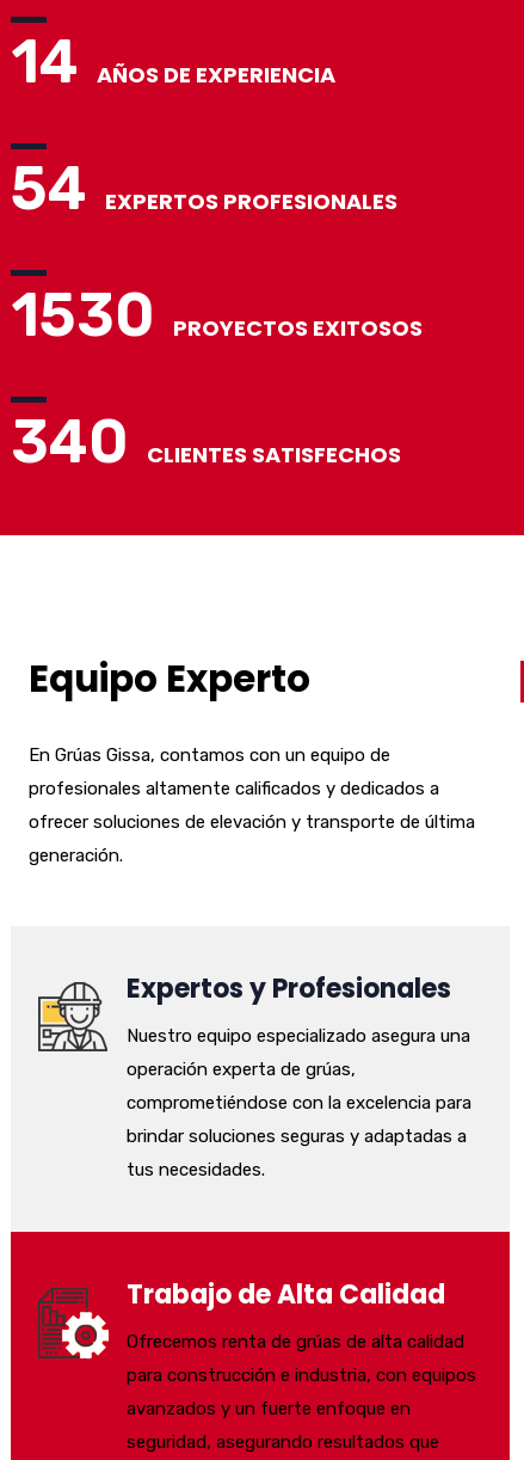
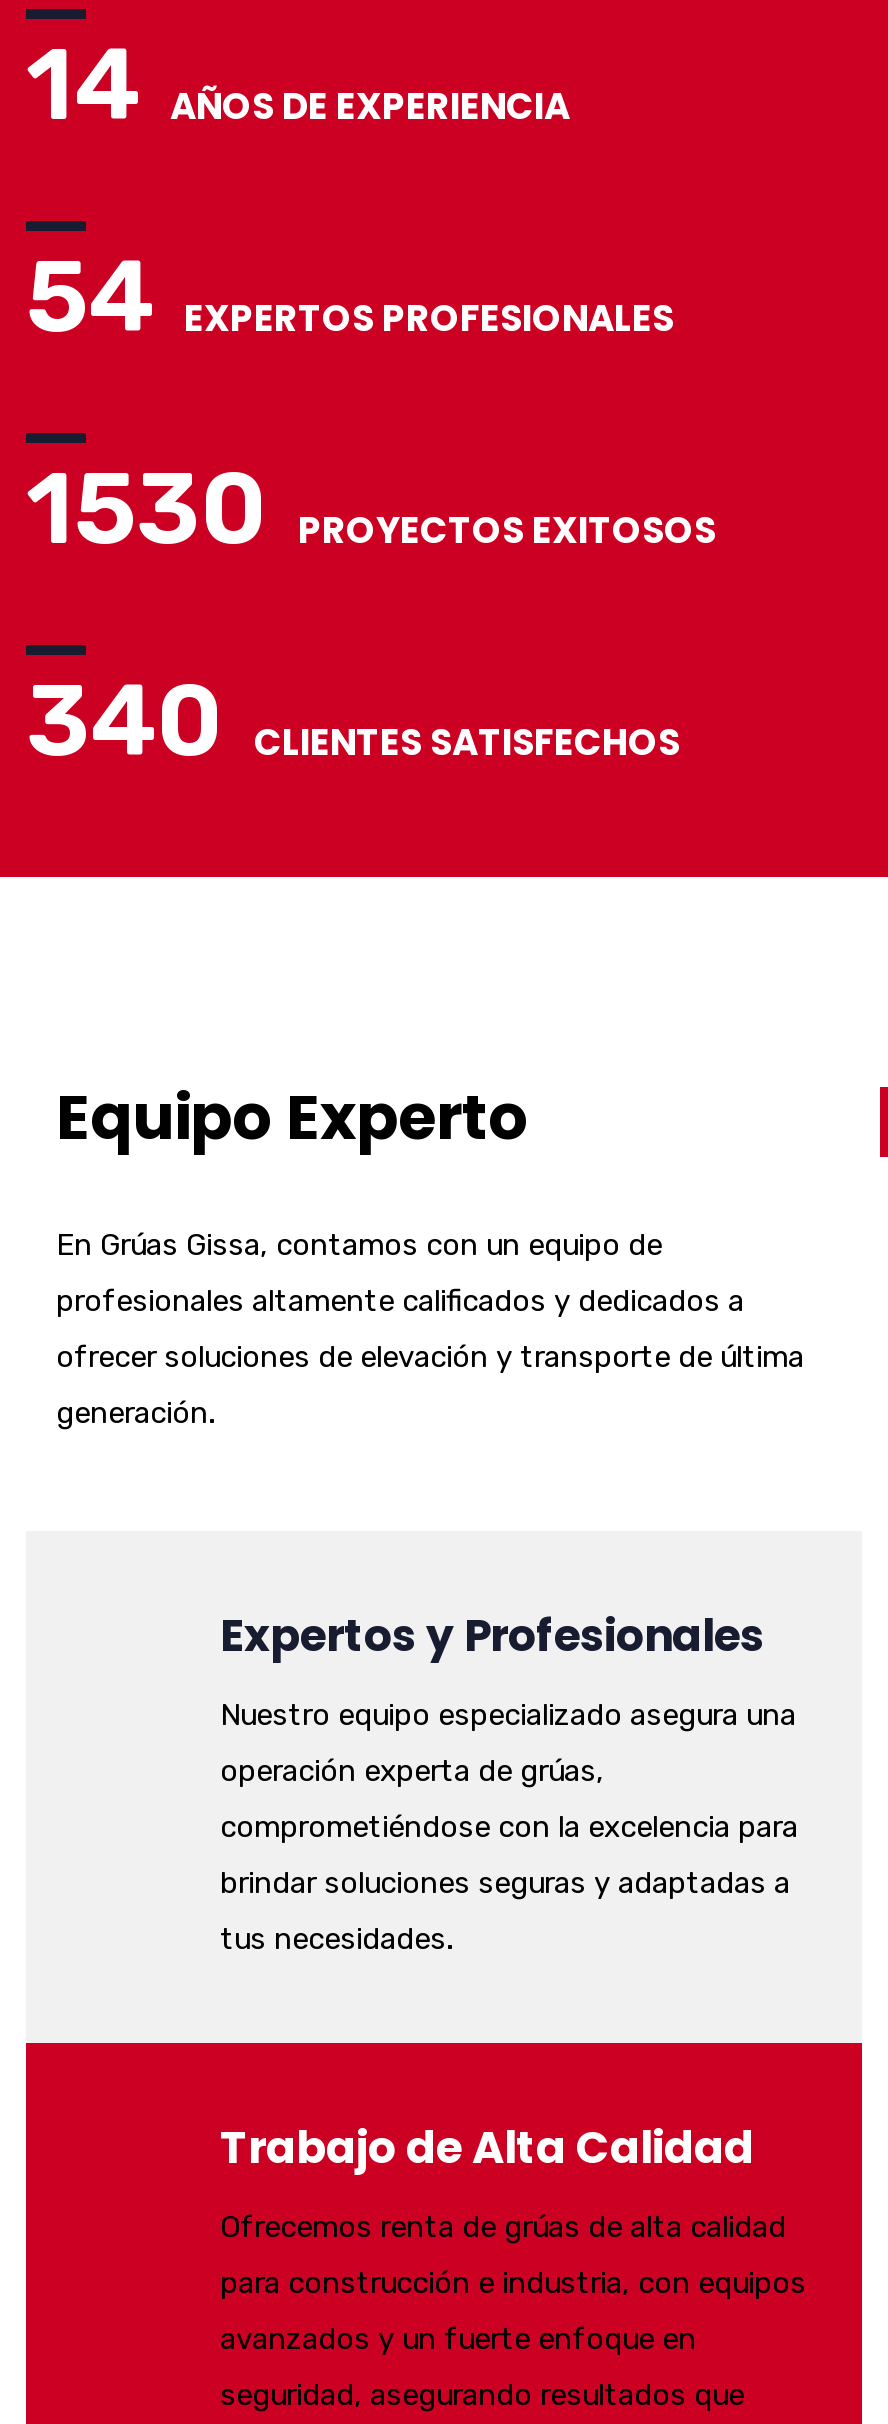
[37,981,109,1053] [image] -> none
[37,1287,110,1360] [image] -> none

